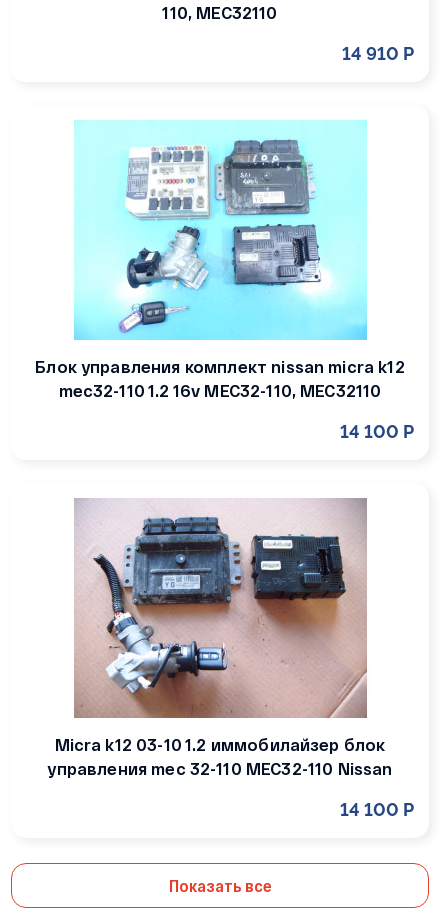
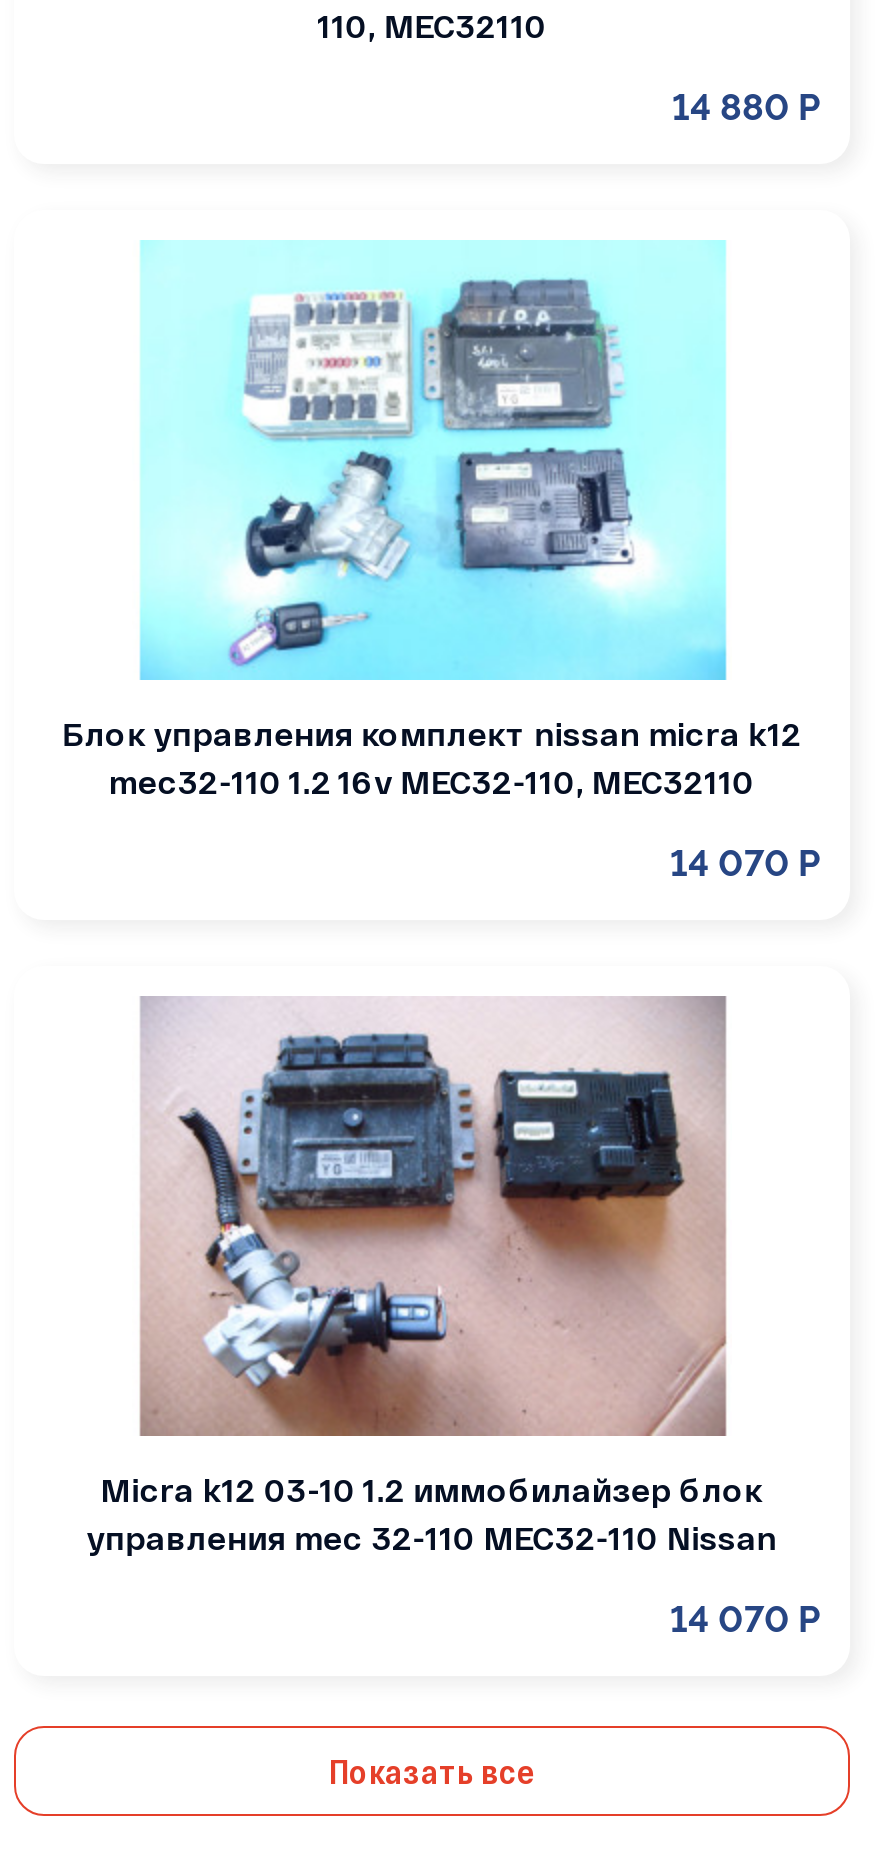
[342,43,414,64] 14 910 Р -> [672,85,820,127] 14 880 Р
[340,421,414,442] 14 100 Р -> [670,841,820,883] 14 070 Р
[340,799,414,820] 14 100 Р -> [670,1597,820,1639] 14 070 Р

